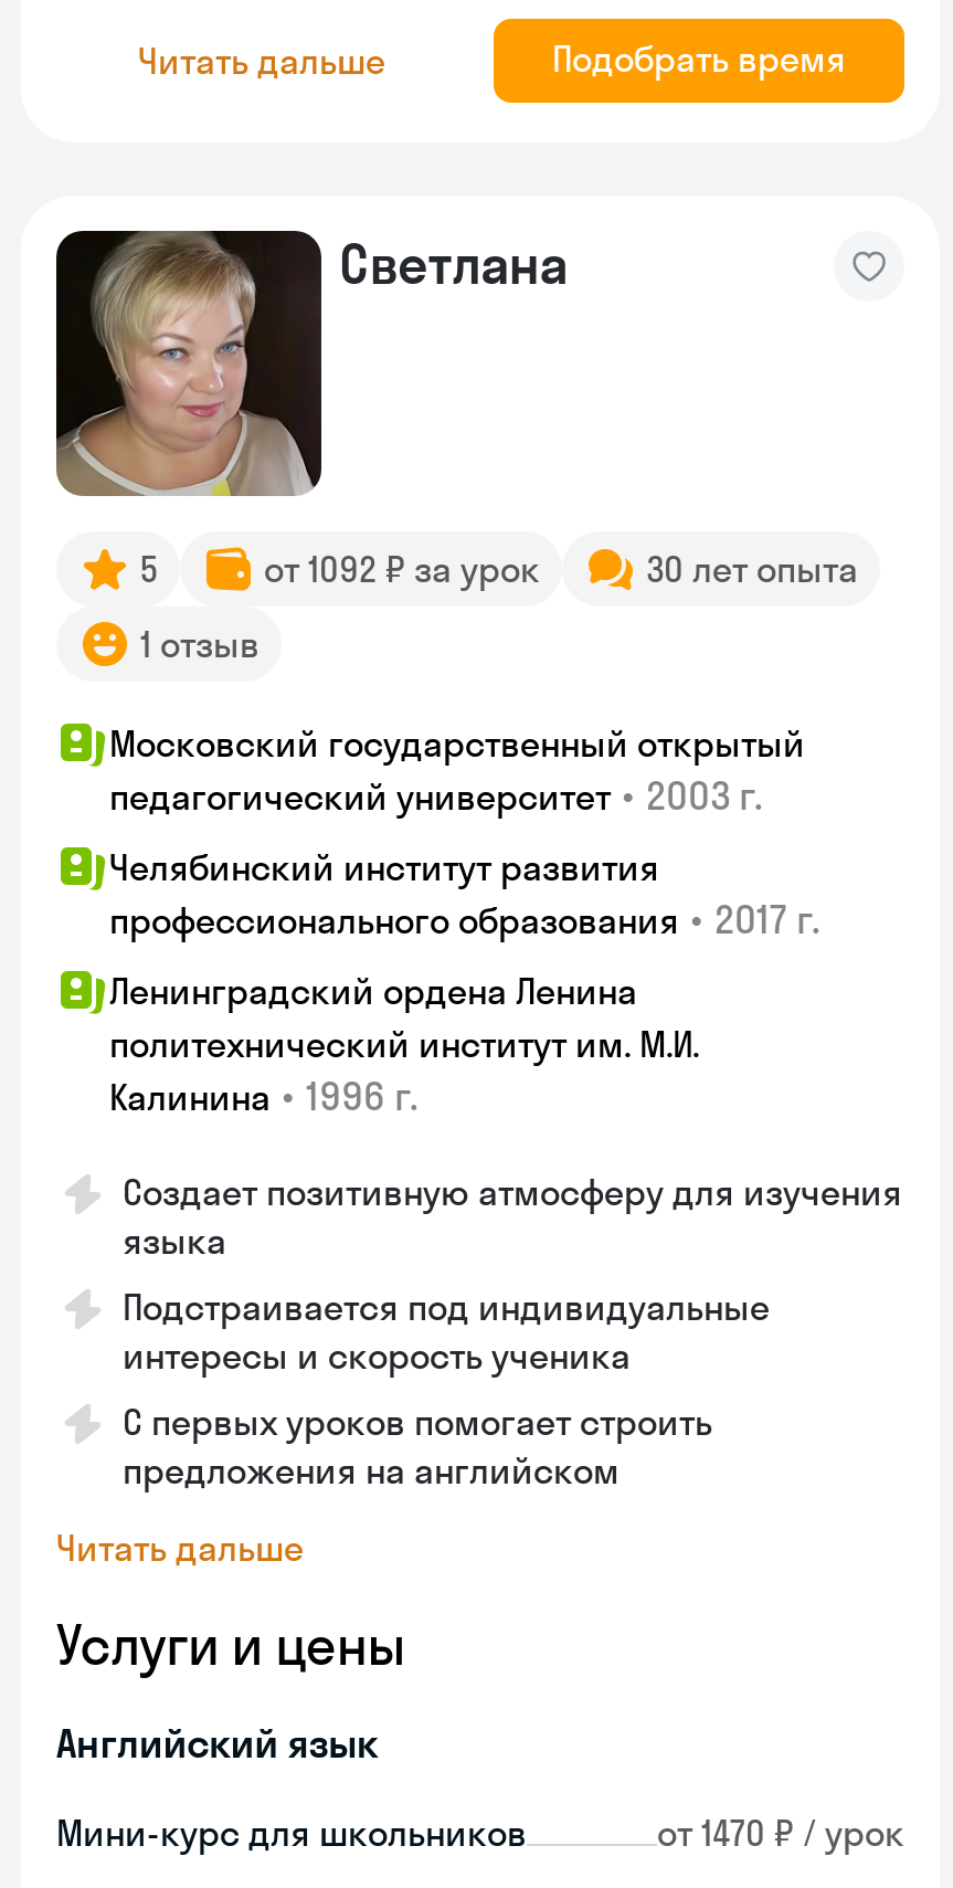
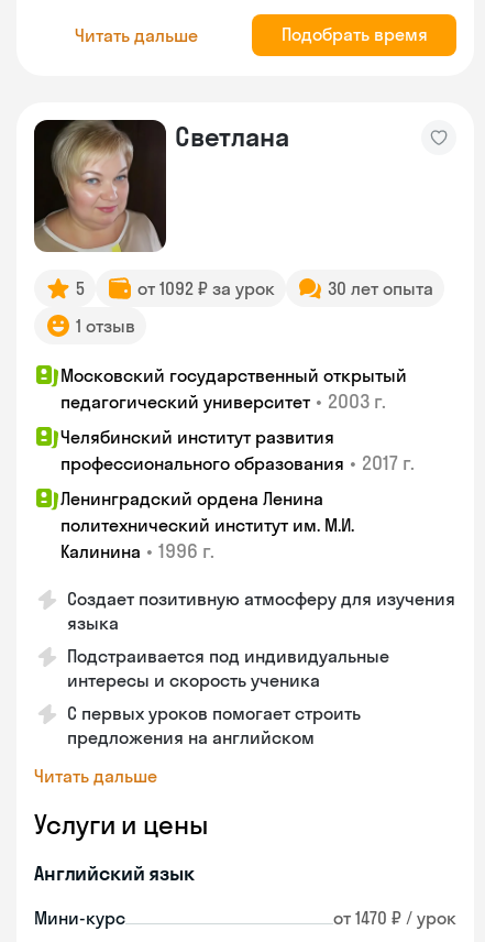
[56,1811,527,1855] Мини-курс для школьников -> [34,907,125,929] Мини-курс

